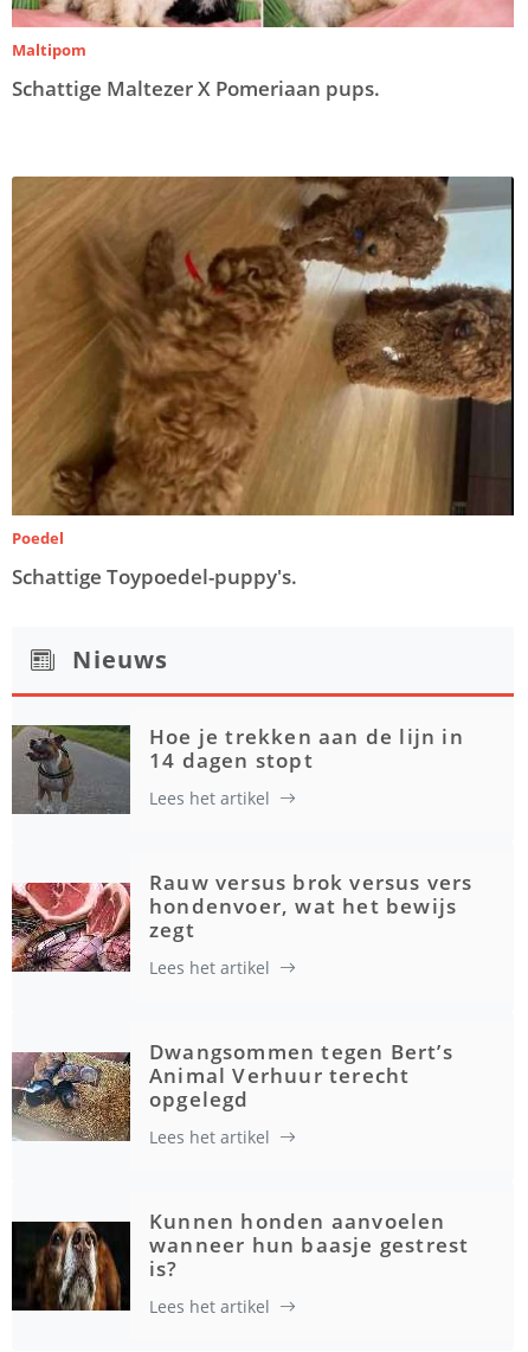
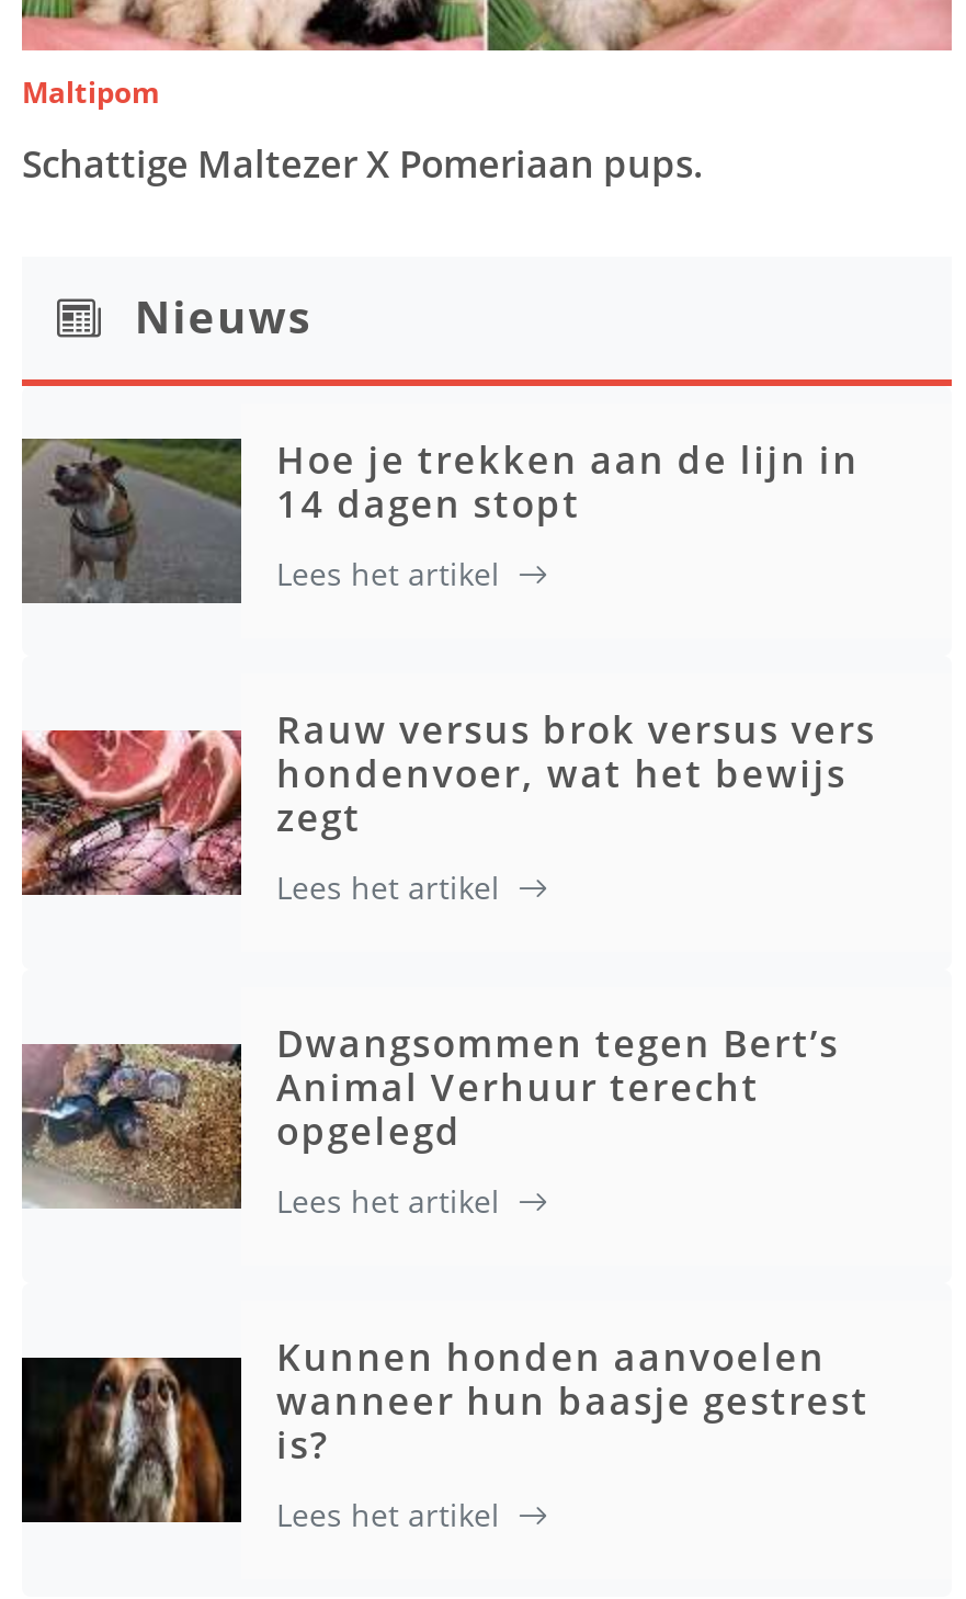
[12,161,515,591] [image] | Poedel | Schattige Toypoedel-puppy's. -> none

